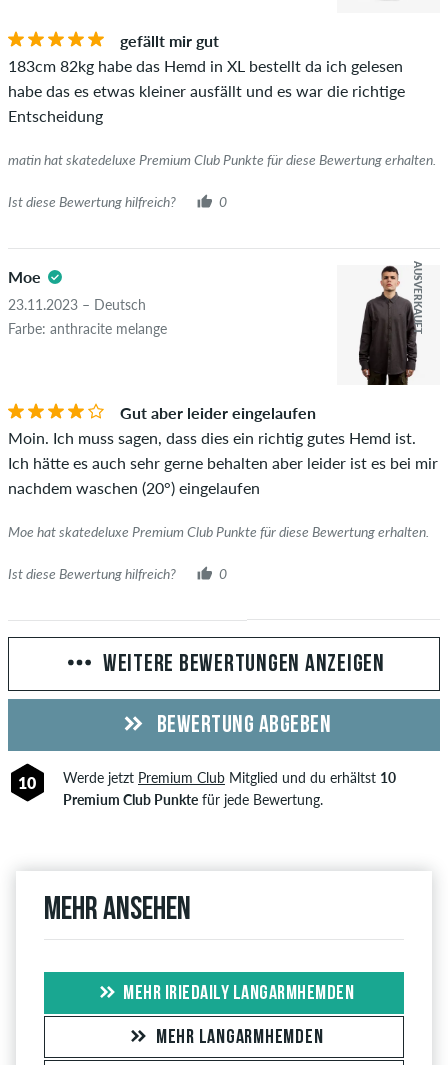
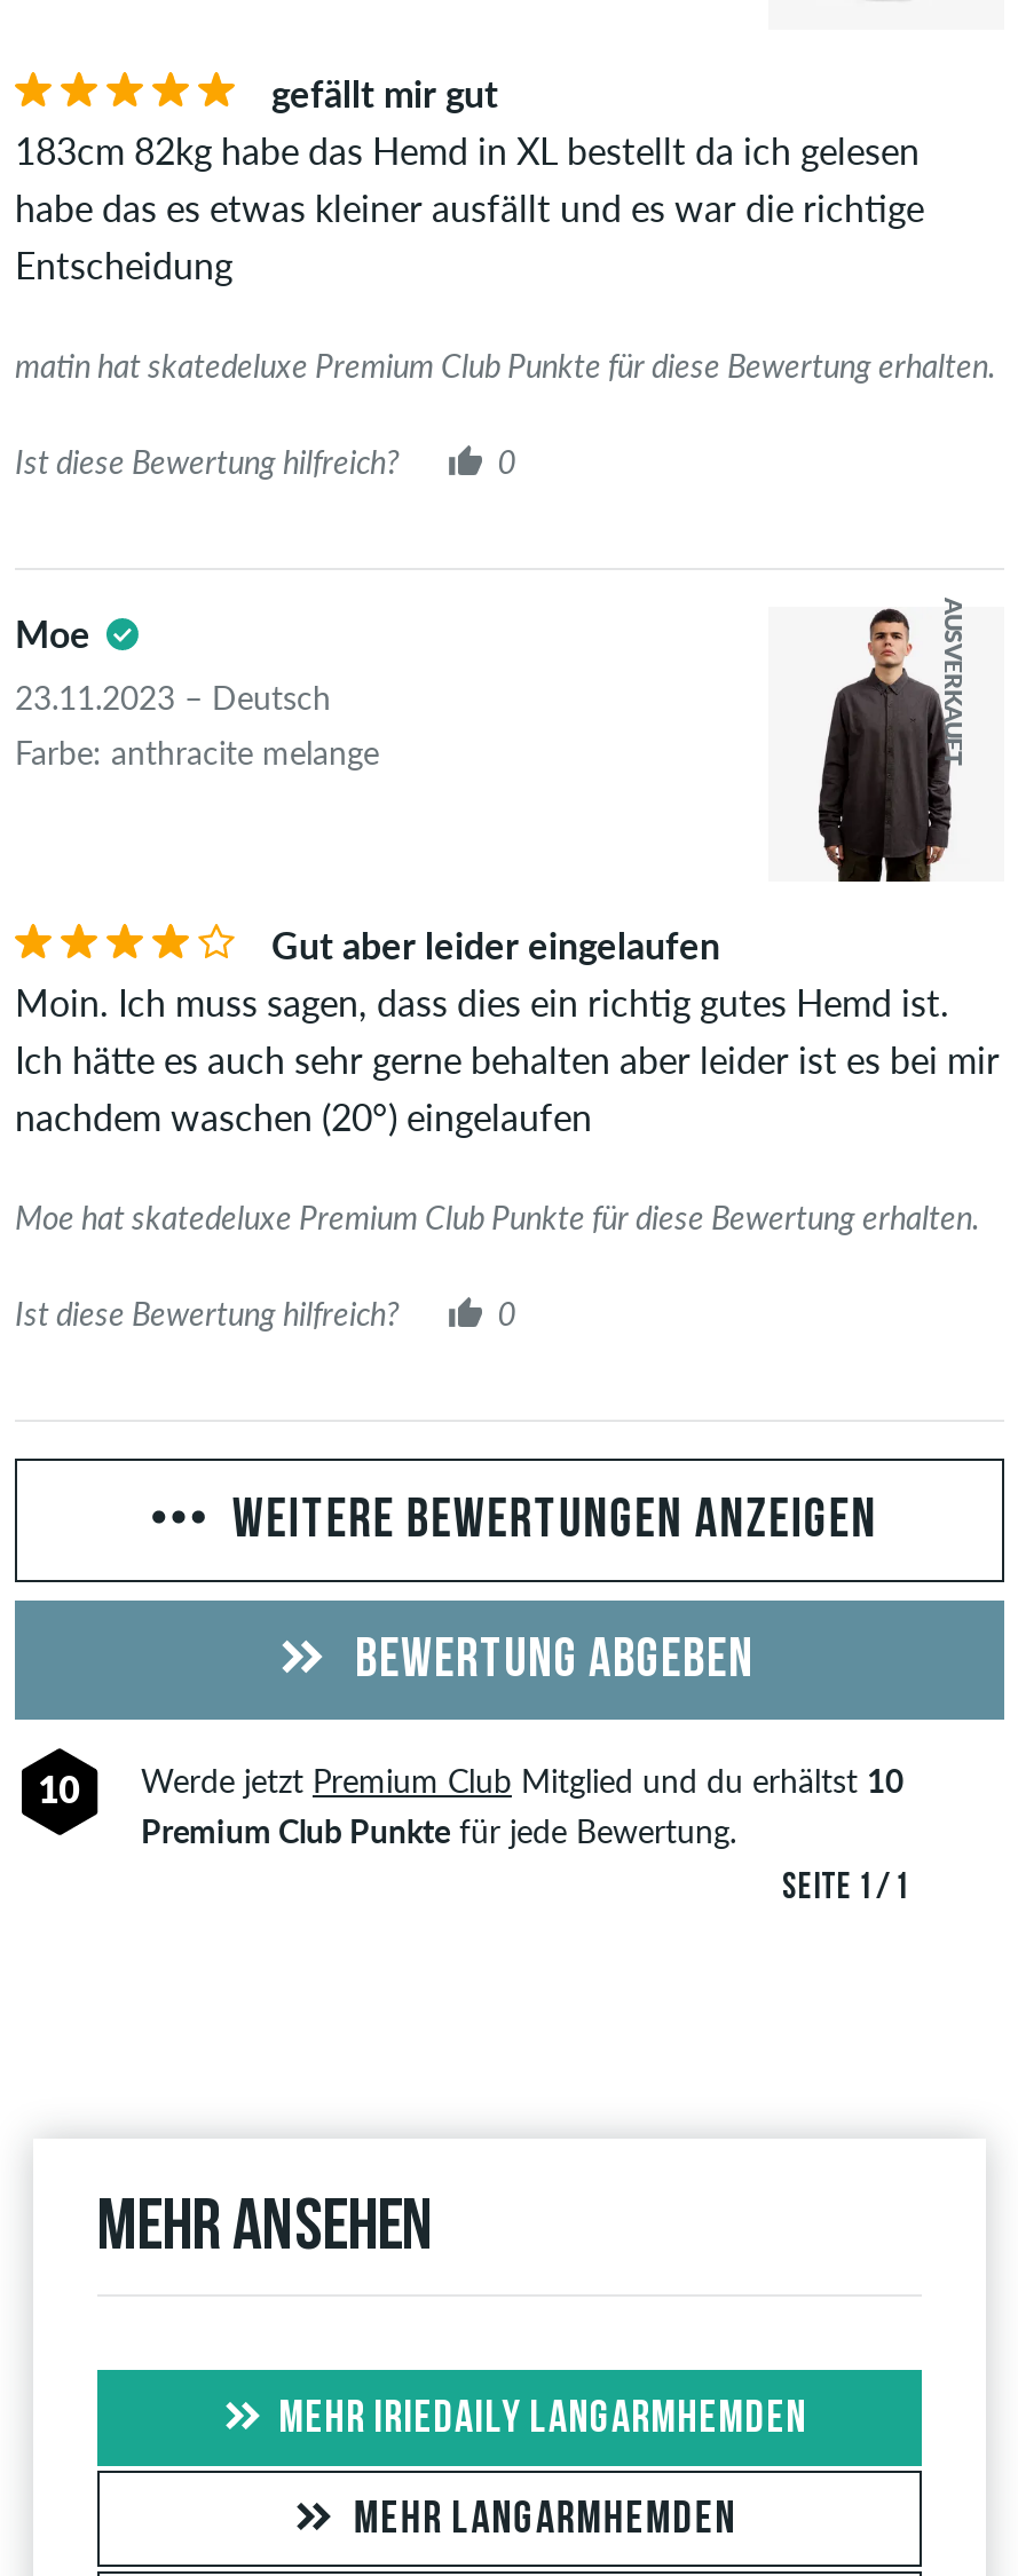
none -> [782,1870,908,1907] SEITE 1 / 1

